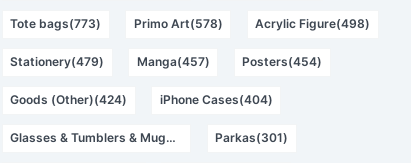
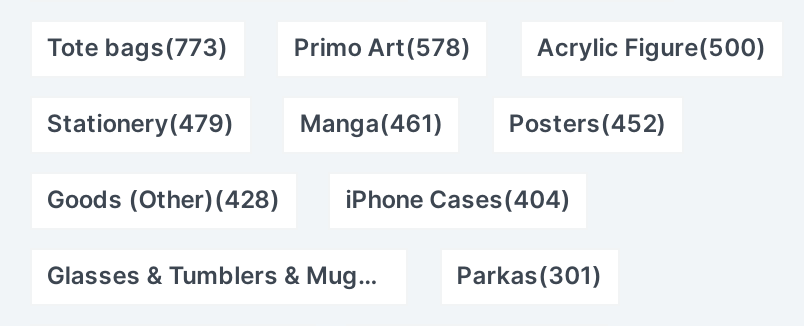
[255,16,370,31] Acrylic Figure(498) -> [537,33,766,63] Acrylic Figure(500)
[137,54,322,69] Manga(457) | Posters(454) -> [300,109,666,139] Manga(461) | Posters(452)
[10,92,127,107] Goods (Other)(424) -> [47,185,280,215] Goods (Other)(428)

